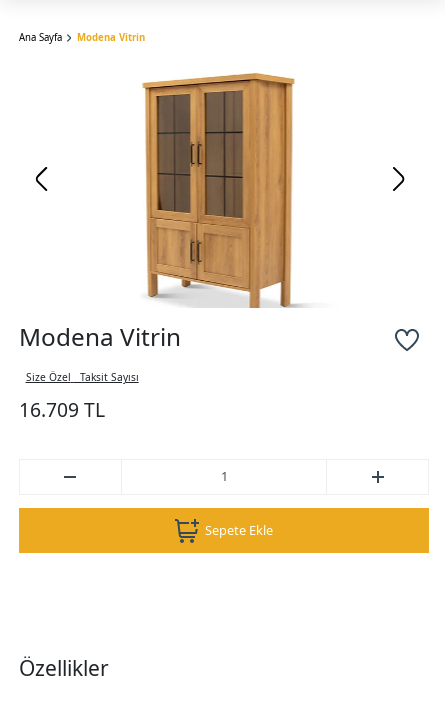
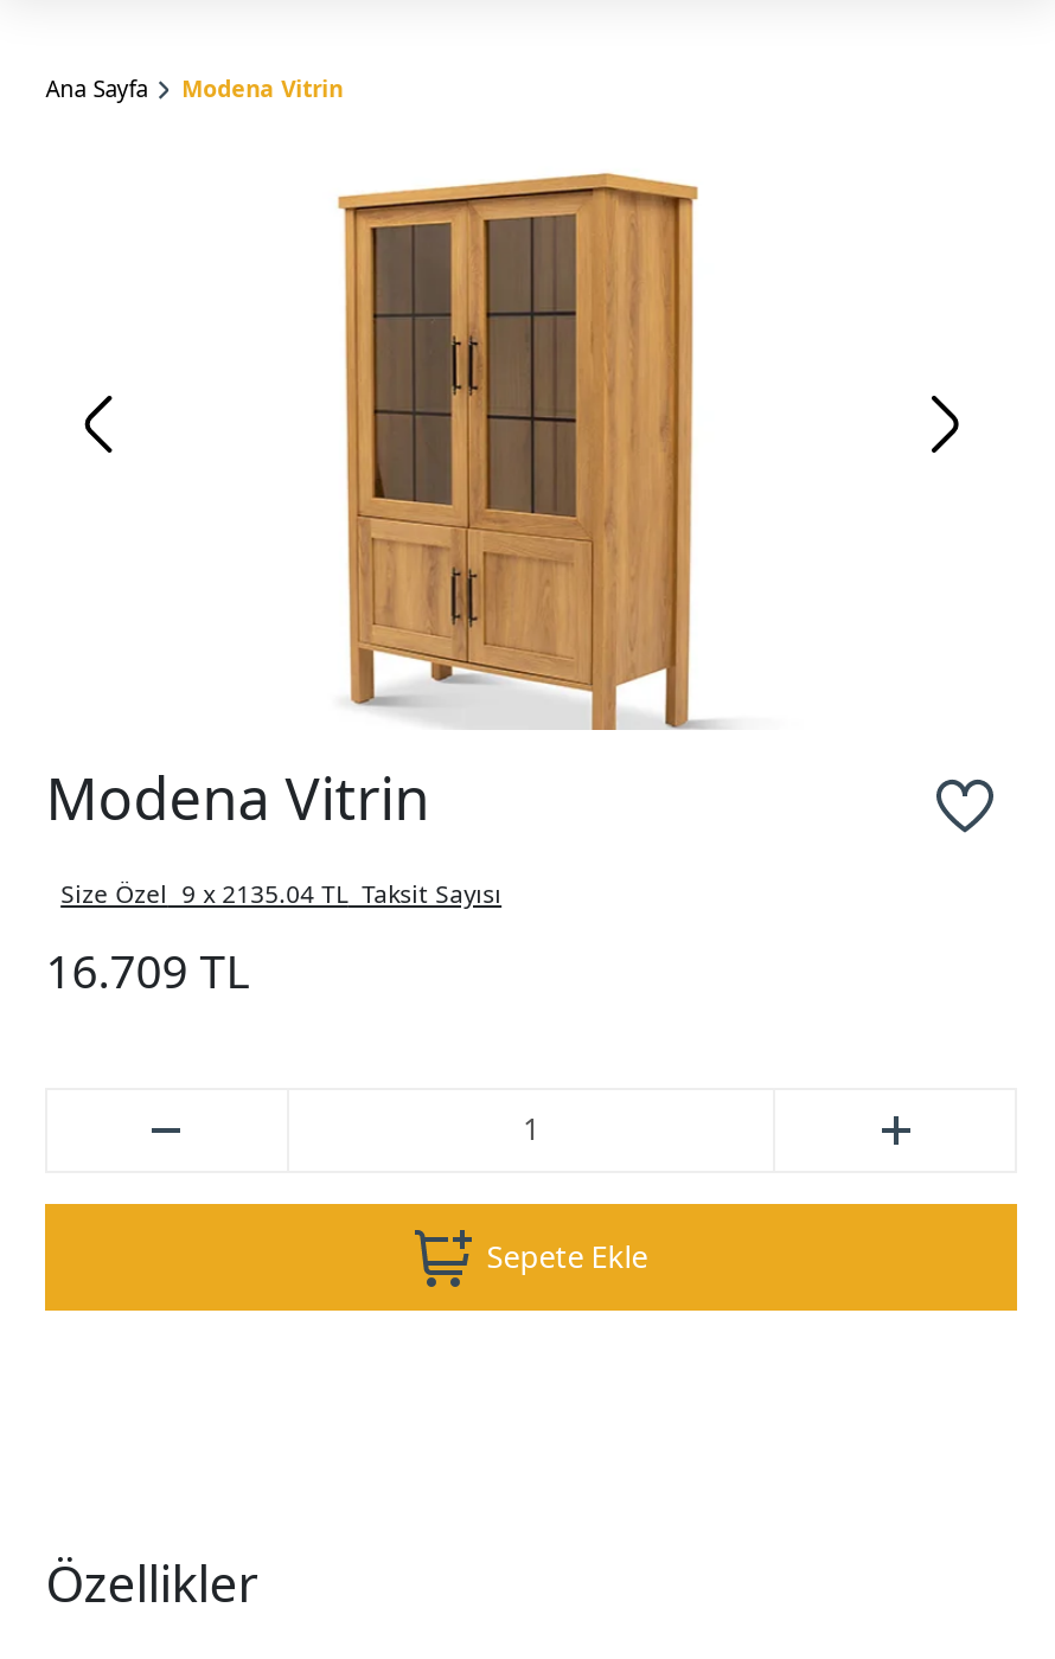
[26,370,139,384] Size Özel Taksit Sayısı -> [61,877,502,911] Size Özel 9 x 2135.04 TL Taksit Sayısı

